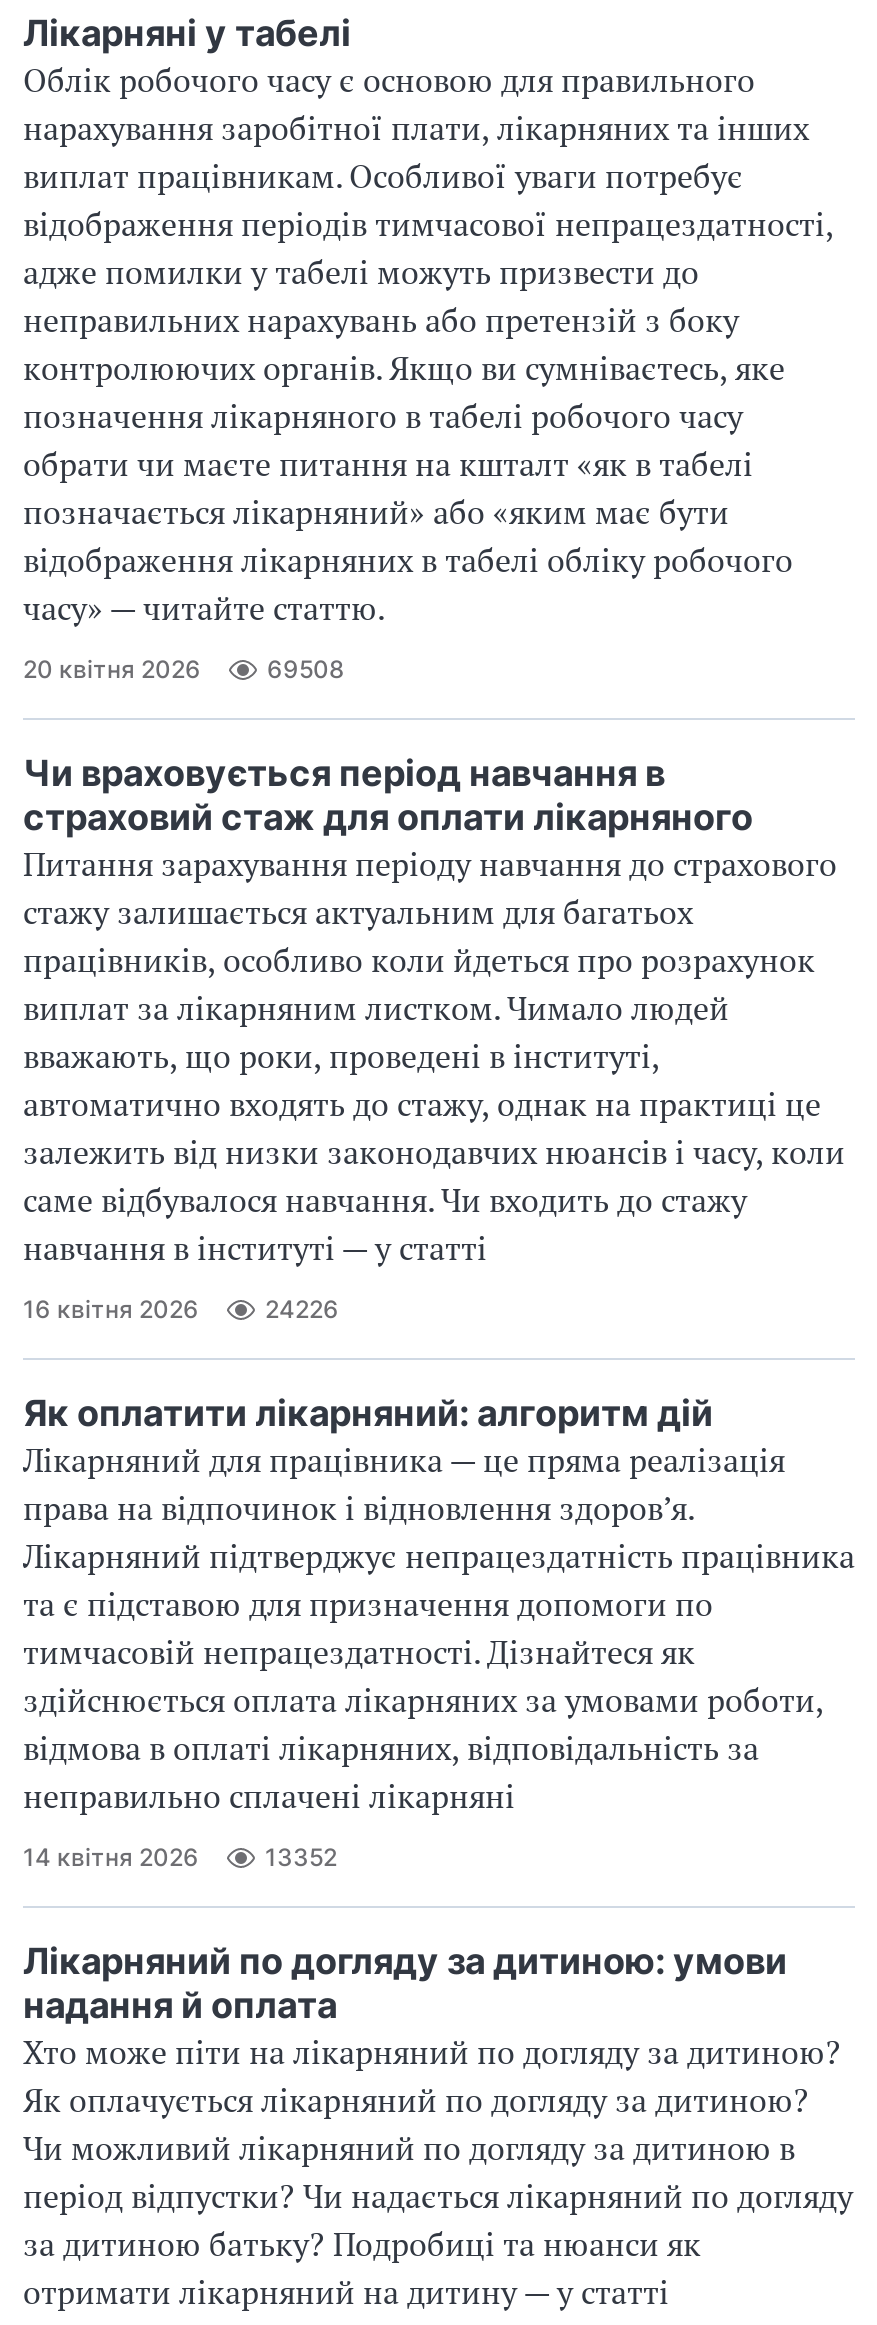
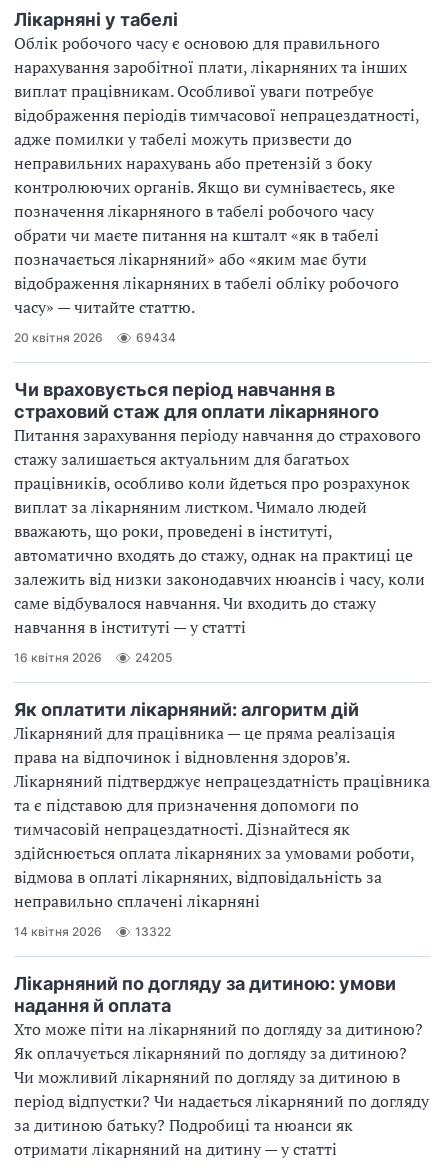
[267,654,345,684] 69508 -> [136,330,176,345] 69434
[265,1294,339,1324] 24226 -> [135,650,172,665] 24205
[265,1842,337,1872] 13352 -> [135,924,171,939] 13322

